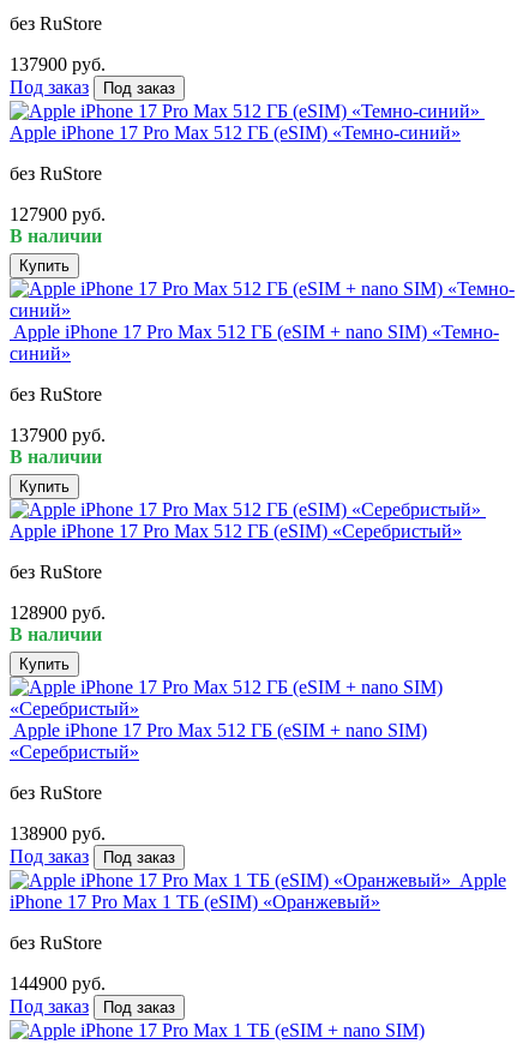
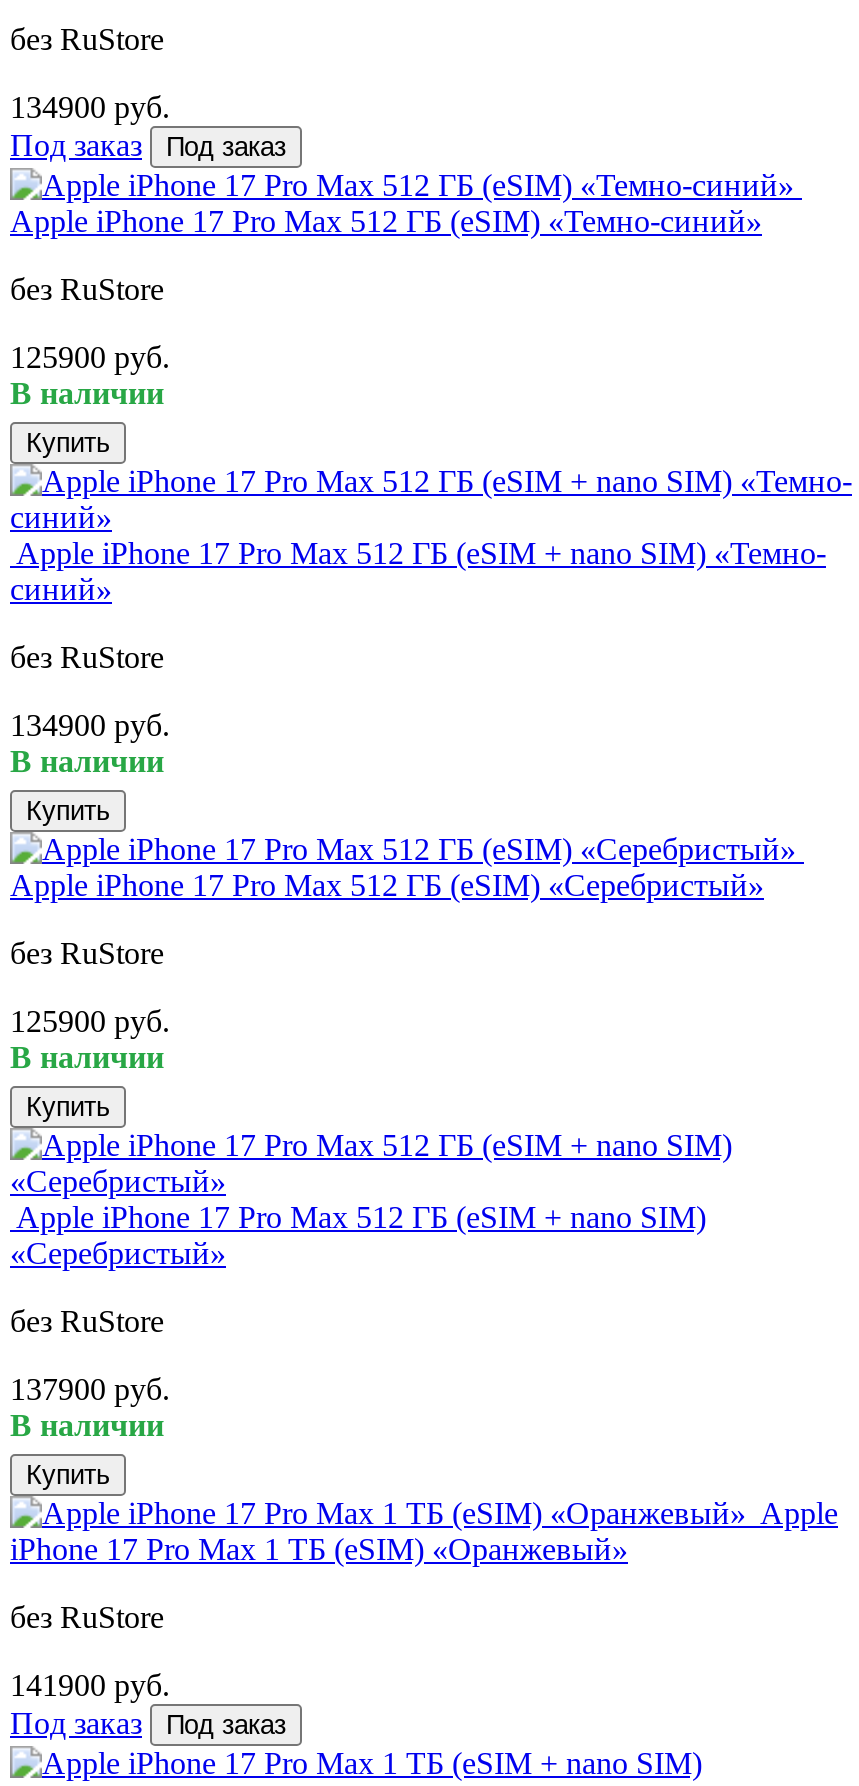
[10,54,106,74] 137900 руб. -> [10,90,170,124] 134900 руб.
[10,204,106,224] 127900 руб. -> [10,340,170,374] 125900 руб.
[10,425,106,445] 137900 руб. -> [10,708,170,742] 134900 руб.
[10,602,106,623] 128900 руб. -> [10,1004,170,1038] 125900 руб.
[10,823,175,866] 138900 руб. | Под заказ | Под заказ -> [10,1372,170,1490] 137900 руб. | В наличии | Купить
[10,973,106,993] 144900 руб. -> [10,1668,170,1702] 141900 руб.

